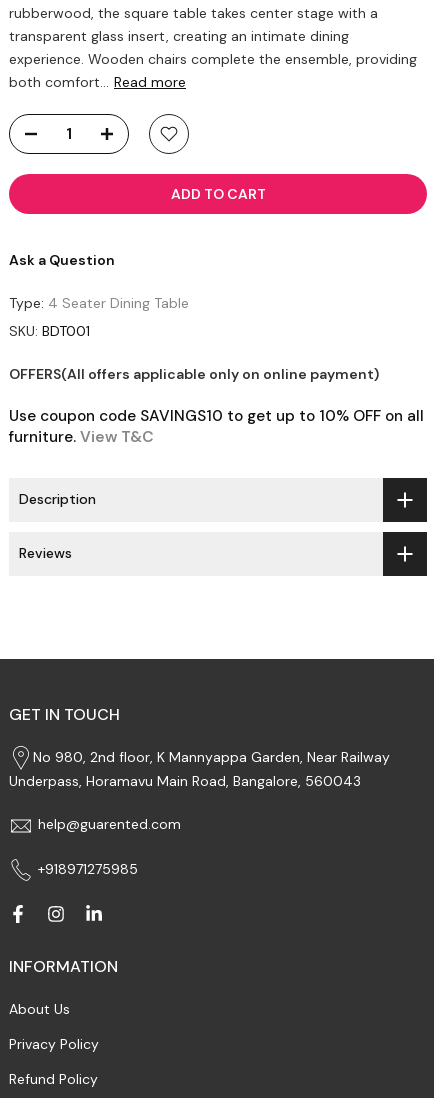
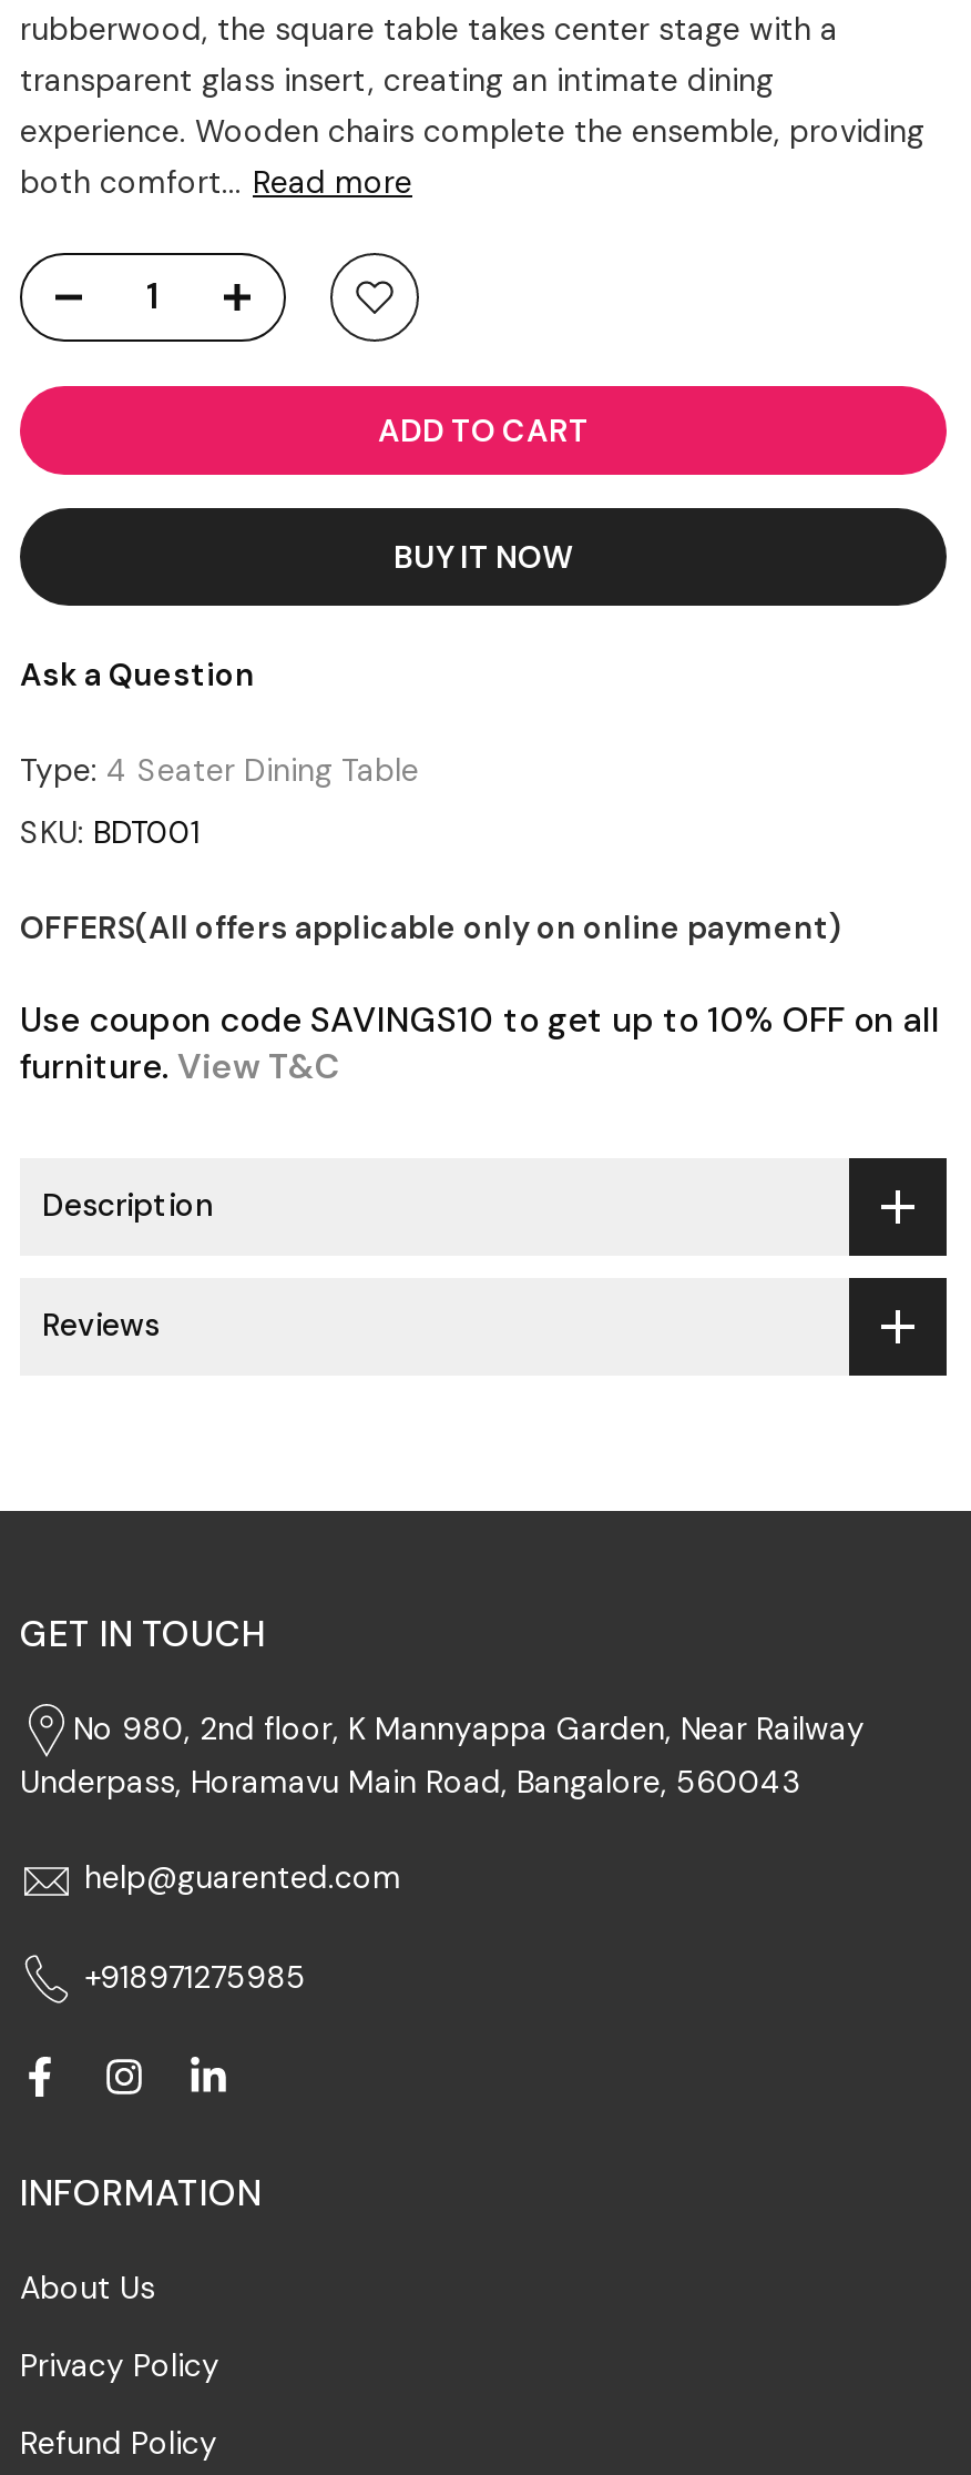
none -> [393,536,573,576] BUY IT NOW
moved [9,251,424,562] -> [20,654,940,1345]: Ask a Question | Type: 4 Seater Dining Table | OFFERS(All offers applicable only on online payment) | Use coupon code SAVINGS10 to get up to 10% OFF on all | furniture. View T&C | Description | Reviews

